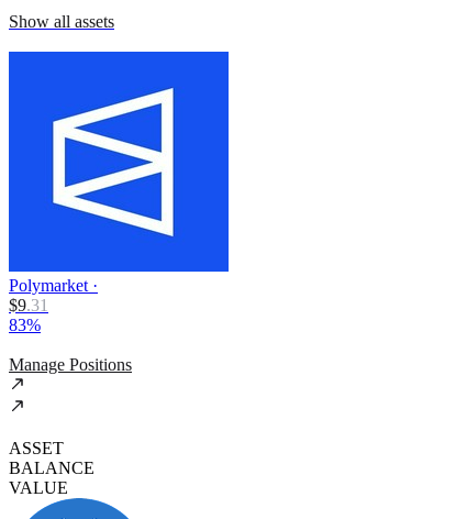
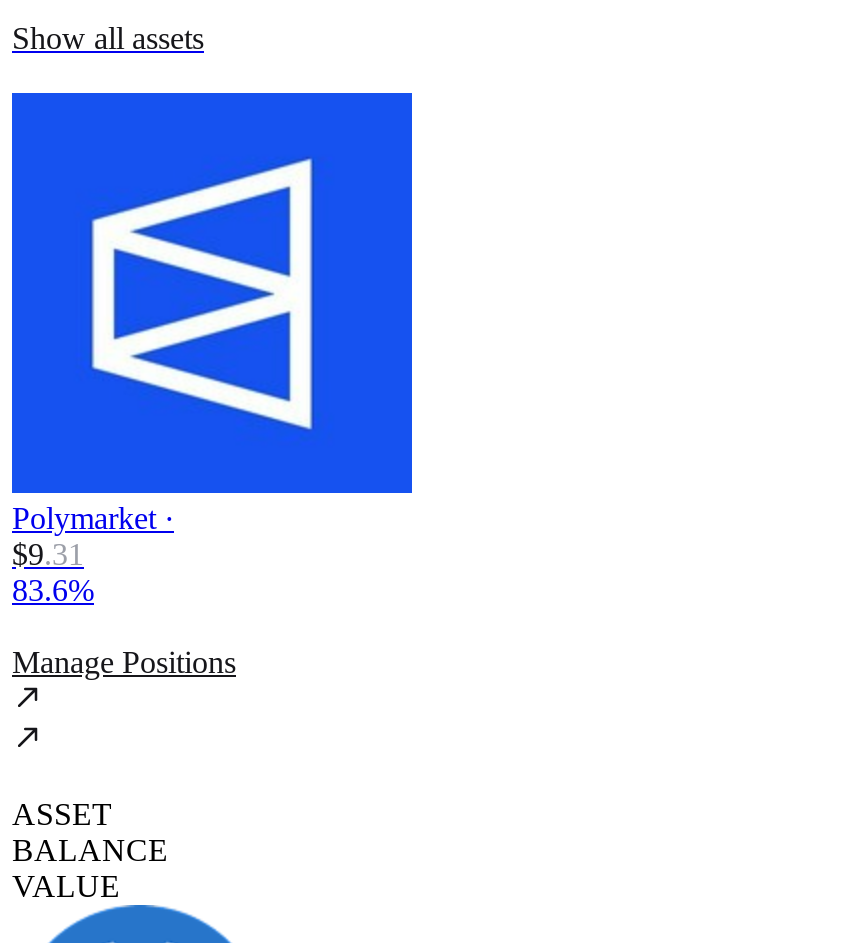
[9,315,41,334] 83% -> [12,572,94,606] 83.6%

